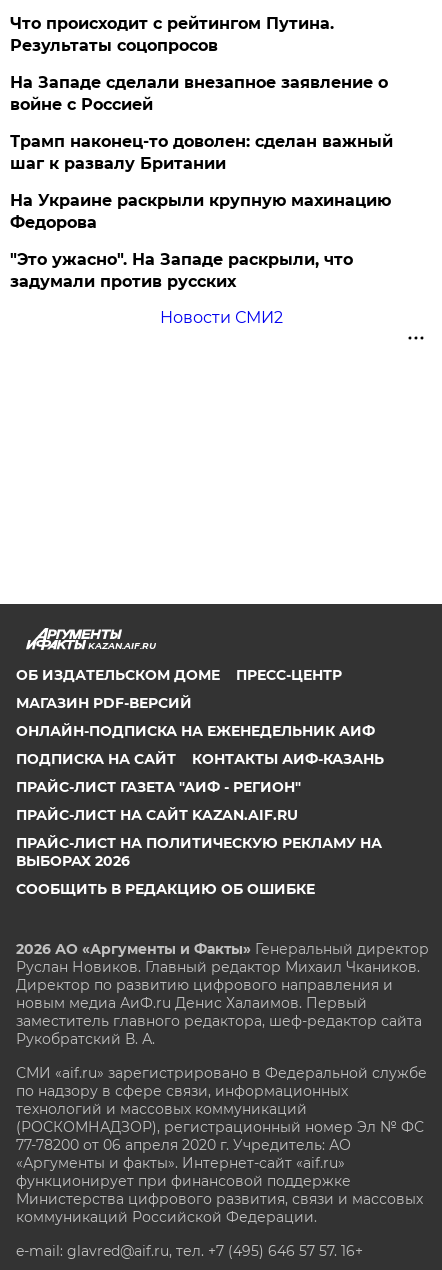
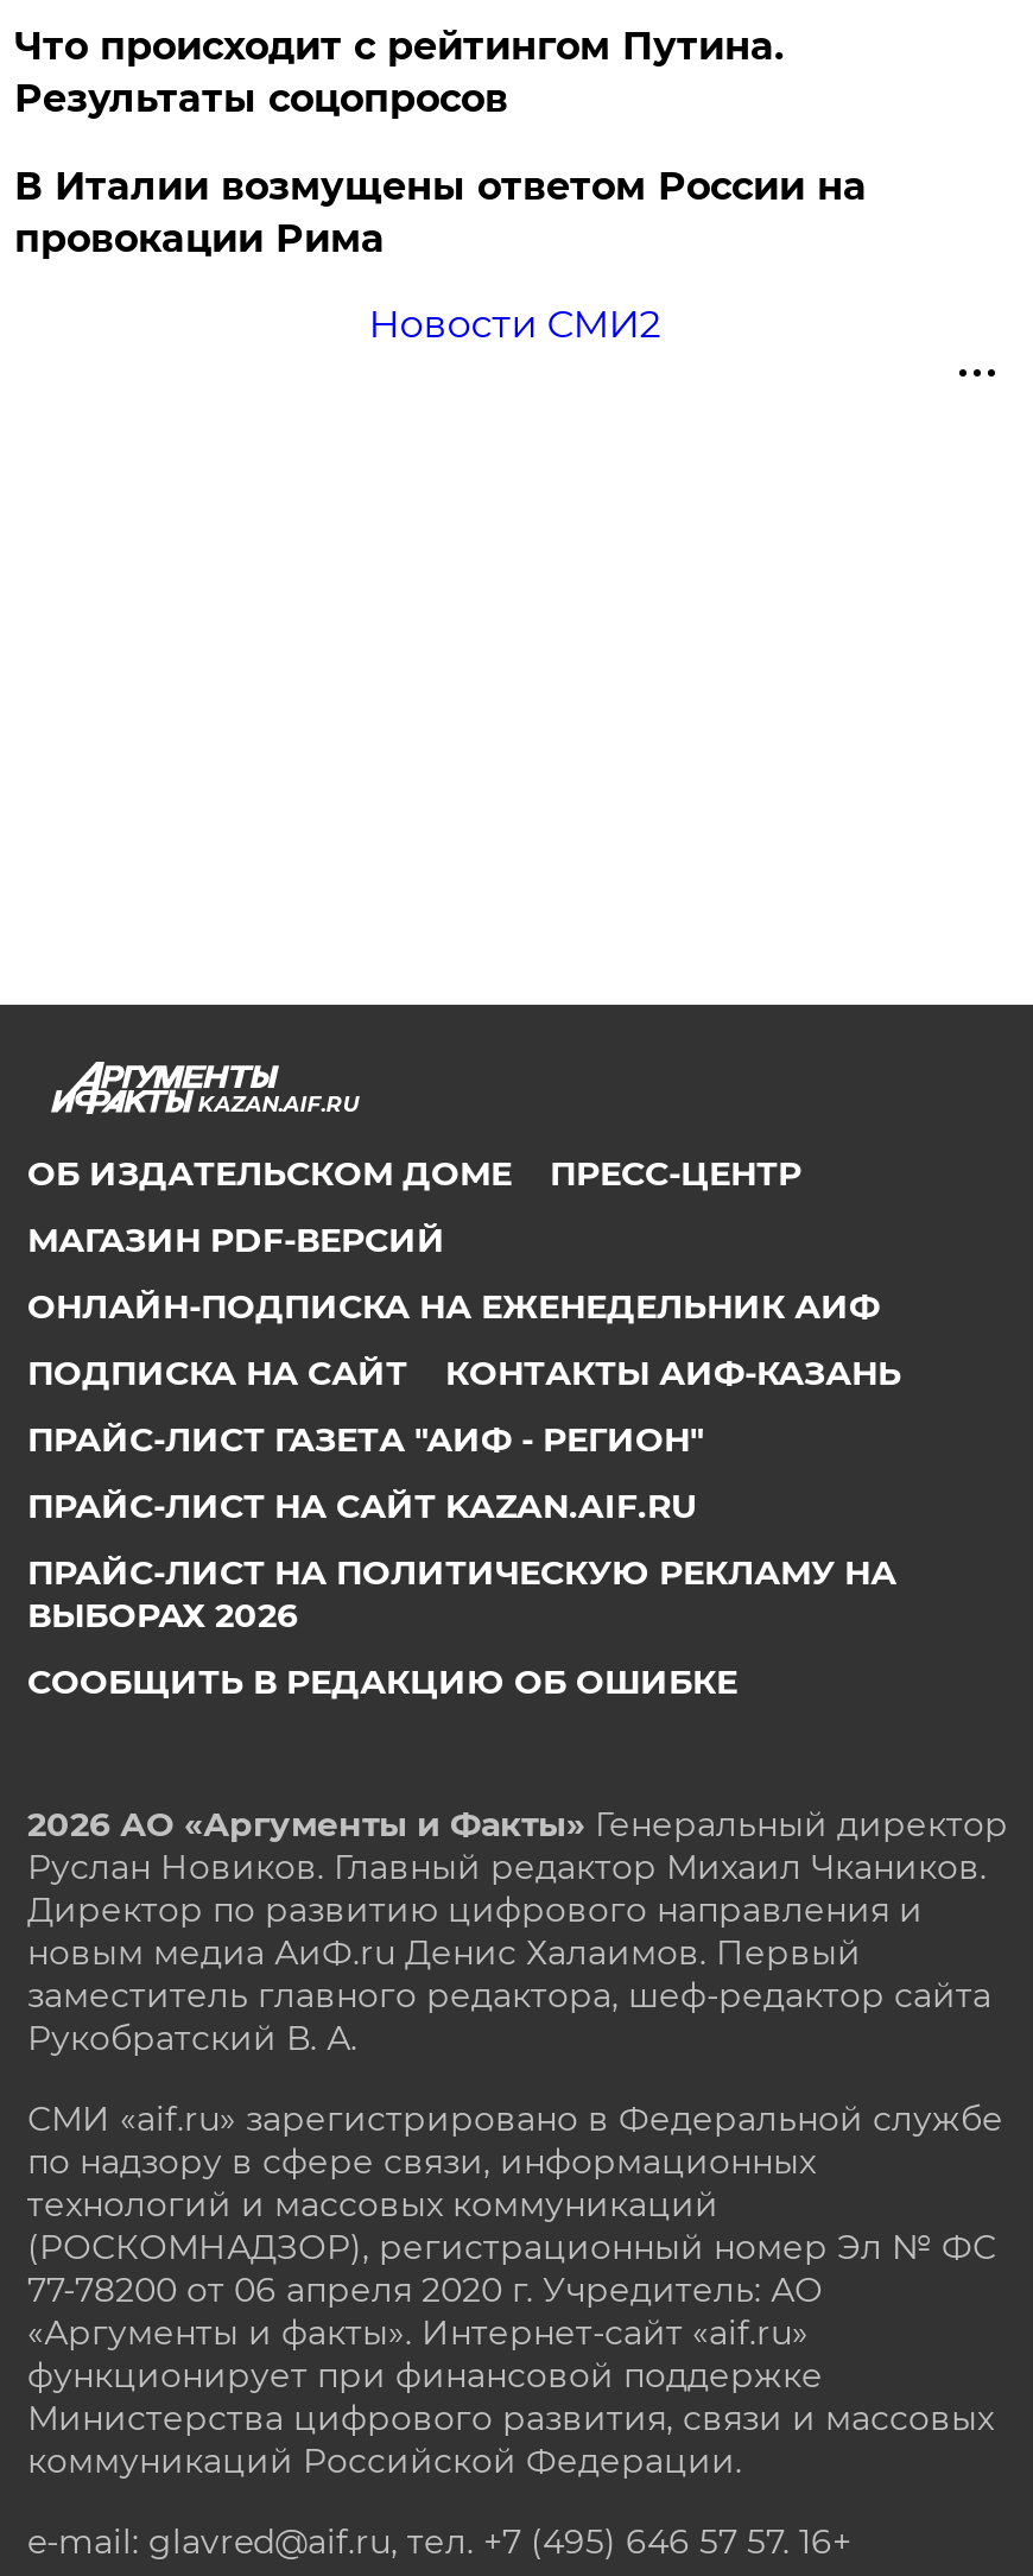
[10,73,393,291] На Западе сделали внезапное заявление о | войне с Россией | Трамп наконец-то доволен: сделан важный | шаг к развалу Британии | На Украине раскрыли крупную махинацию | Федорова | "Это ужасно". На Западе раскрыли, что | задумали против русских -> [14,164,867,261] В Италии возмущены ответом России на | провокации Рима

